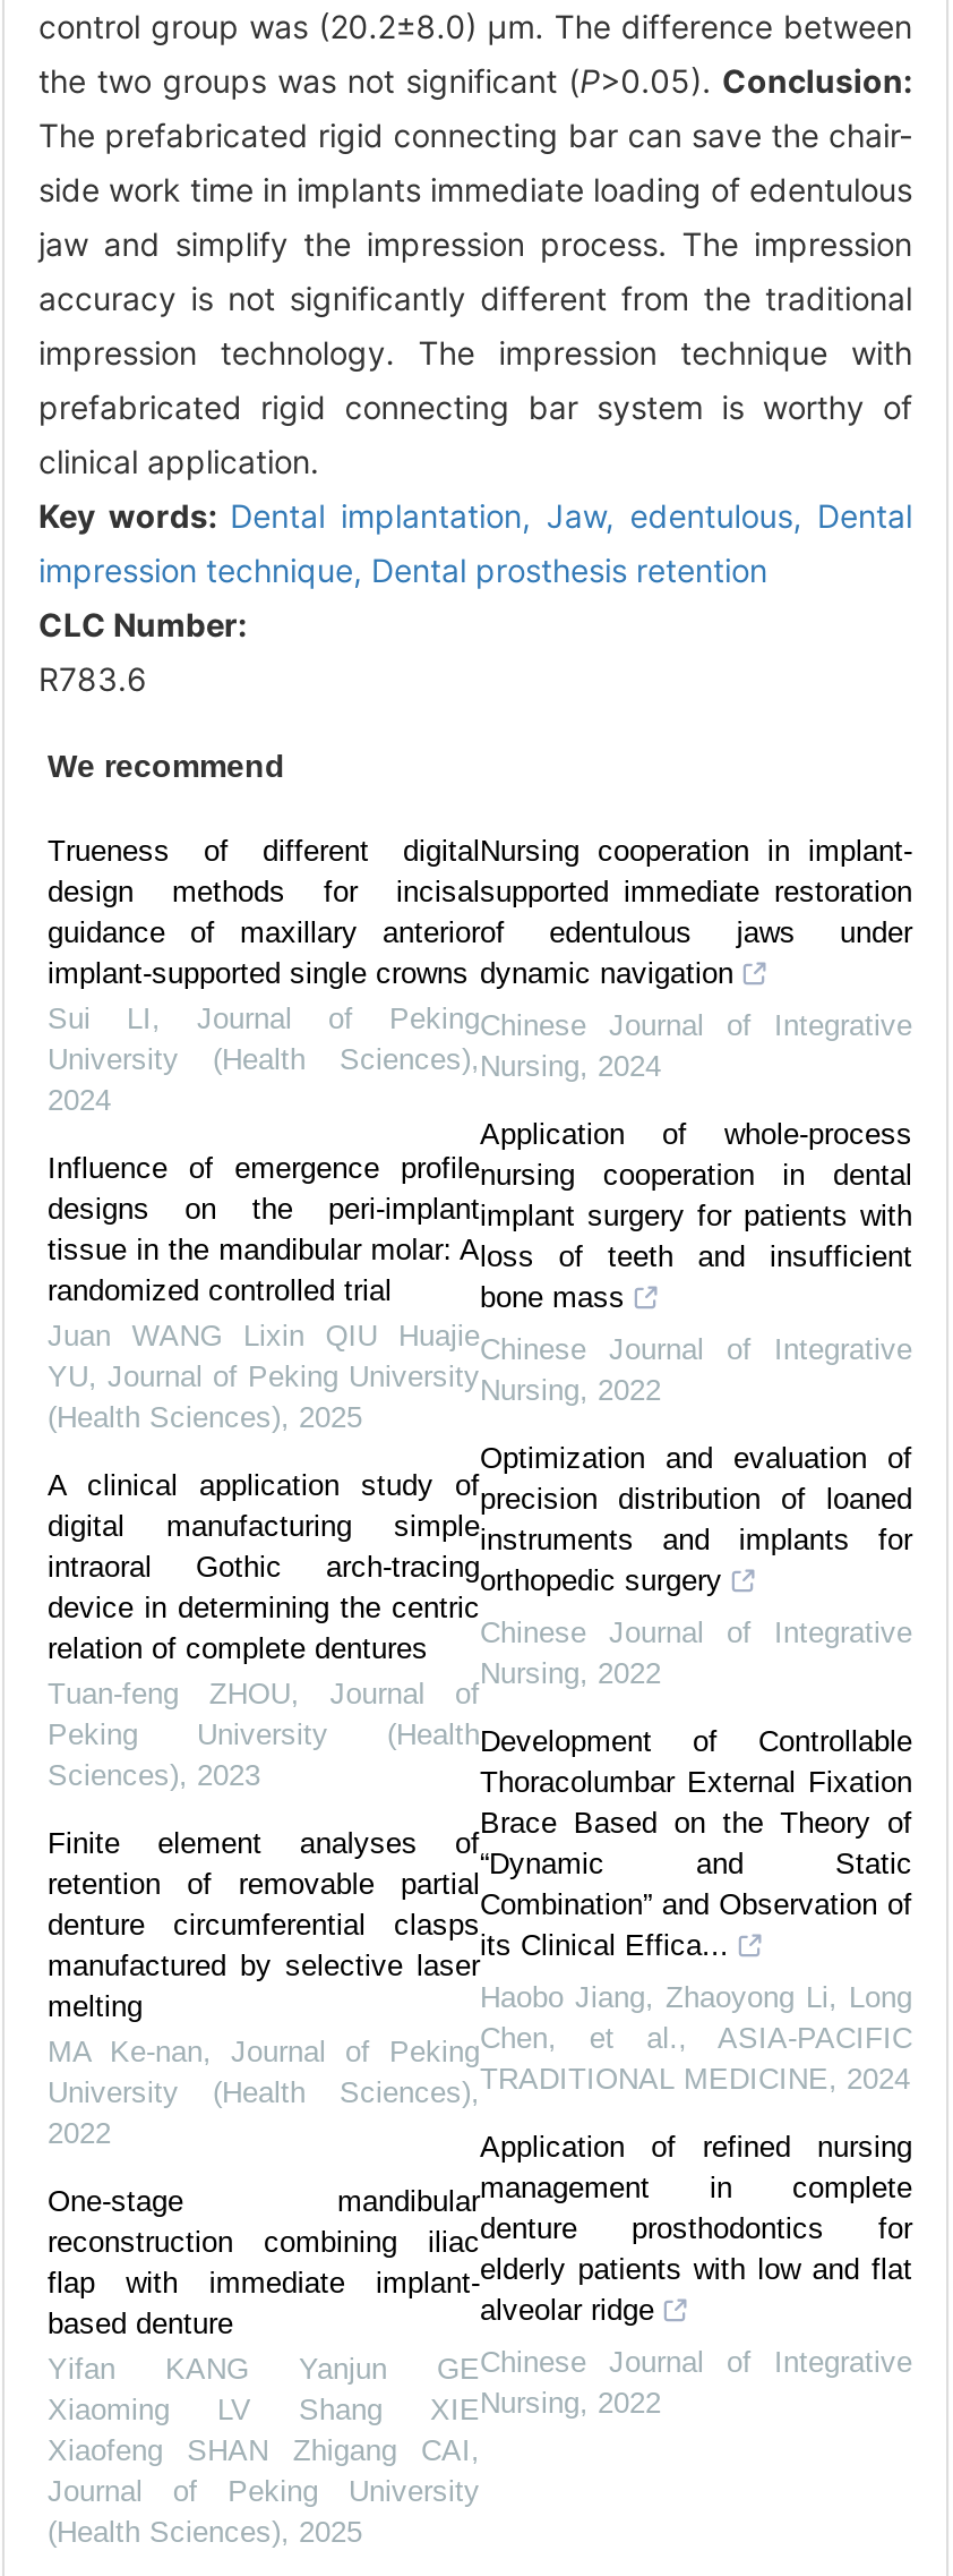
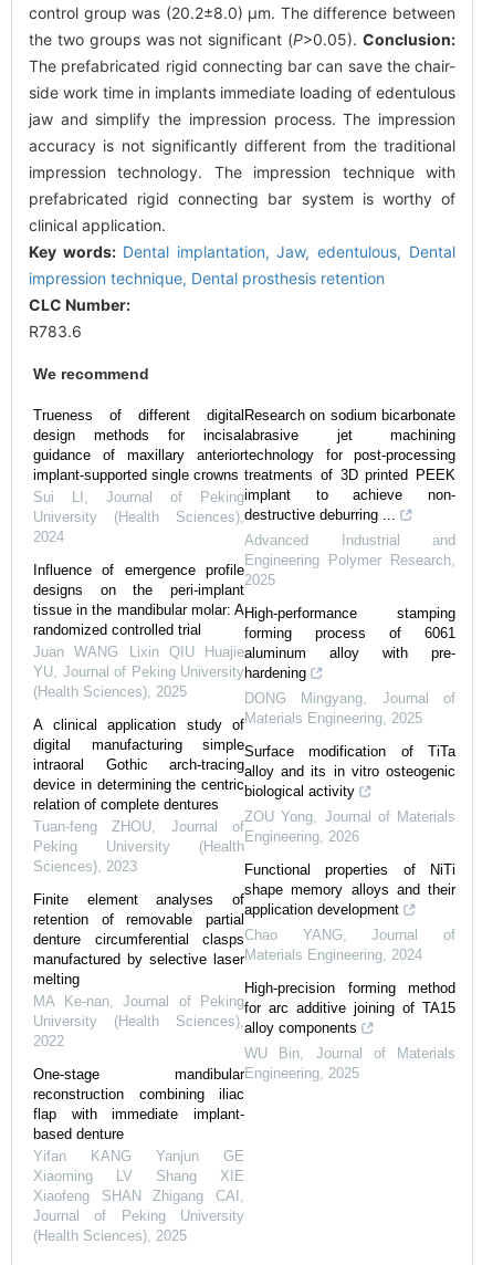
[480,835,912,991] Nursing cooperation in implant- | supported immediate restoration | of edentulous jaws under | dynamic navigation -> [244,407,455,523] Research on sodium bicarbonate | abrasive jet machining | technology for post-processing | treatments of 3D printed PEEK | implant to achieve non- | destructive deburring ...
[480,1009,912,1084] Chinese Journal of Integrative | Nursing, 2024 -> [244,532,455,589] Advanced Industrial and | Engineering Polymer Research, | 2025
[480,1118,912,1315] Application of whole-process | nursing cooperation in dental | implant surgery for patients with | loss of teeth and insufficient | bone mass -> [244,605,455,682] High-performance stamping | forming process of 6061 | aluminum alloy with pre- | hardening
[480,1333,912,1408] Chinese Journal of Integrative | Nursing, 2022 -> [244,690,455,727] DONG Mingyang, Journal of | Materials Engineering, 2025
[480,1442,912,1598] Optimization and evaluation of | precision distribution of loaned | instruments and implants for | orthopedic surgery -> [244,744,455,800] Surface modification of TiTa | alloy and its in vitro osteogenic | biological activity
[480,1616,912,1691] Chinese Journal of Integrative | Nursing, 2022 -> [244,809,455,845] ZOU Yong, Journal of Materials | Engineering, 2026
[480,1725,912,1963] Development of Controllable | Thoracolumbar External Fixation | Brace Based on the Theory of | “Dynamic and Static | Combination” and Observation of | its Clinical Effica... -> [244,862,455,918] Functional properties of NiTi | shape memory alloys and their | application development
[480,1981,912,2097] Haobo Jiang, Zhaoyong Li, Long | Chen, et al., ASIA-PACIFIC | TRADITIONAL MEDICINE, 2024 -> [244,927,455,964] Chao YANG, Journal of | Materials Engineering, 2024
[480,2131,912,2328] Application of refined nursing | management in complete | denture prosthodontics for | elderly patients with low and flat | alveolar ridge -> [244,980,455,1037] High-precision forming method | for arc additive joining of TA15 | alloy components
[480,2346,912,2421] Chinese Journal of Integrative | Nursing, 2022 -> [244,1045,455,1082] WU Bin, Journal of Materials | Engineering, 2025

